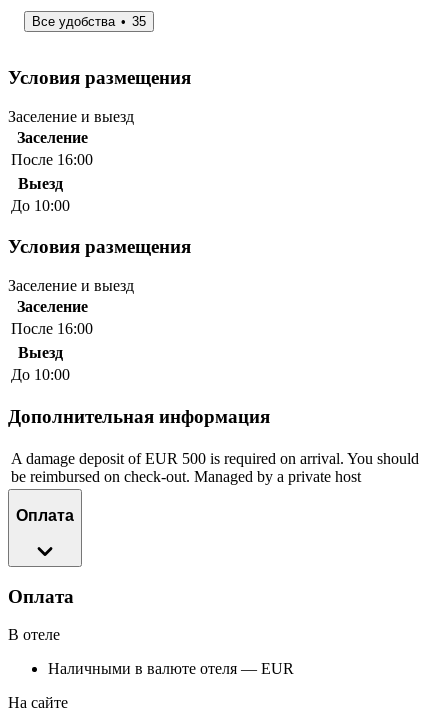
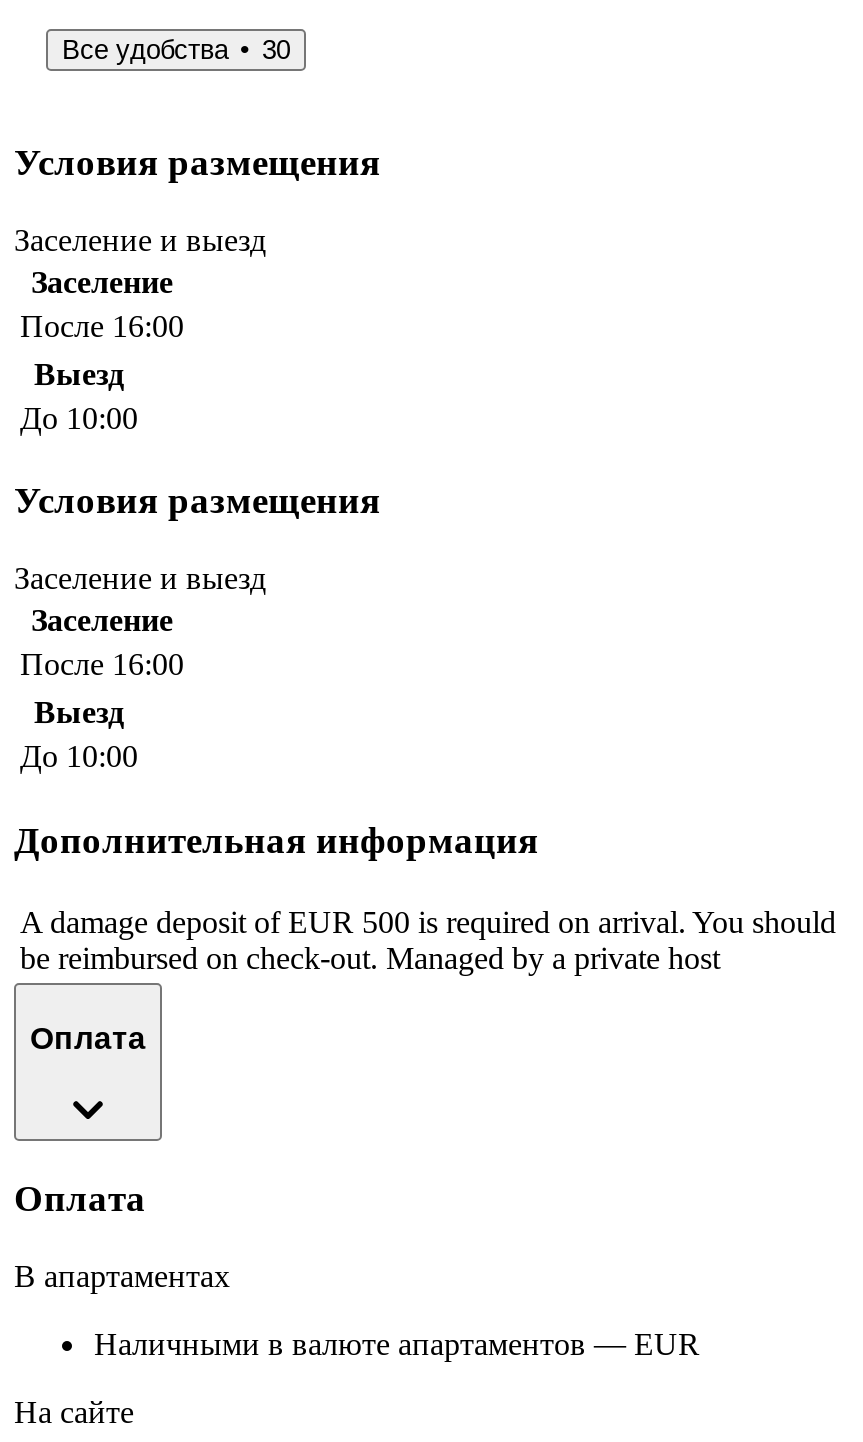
[32,14,146,29] Все удобства 35 -> [62,36,290,66] Все удобства 30
[8,626,60,643] В отеле -> [14,1259,230,1293] В апартаментах
[48,660,294,677] Наличными в валюте отеля — EUR -> [94,1327,700,1361] Наличными в валюте апартаментов — EUR

